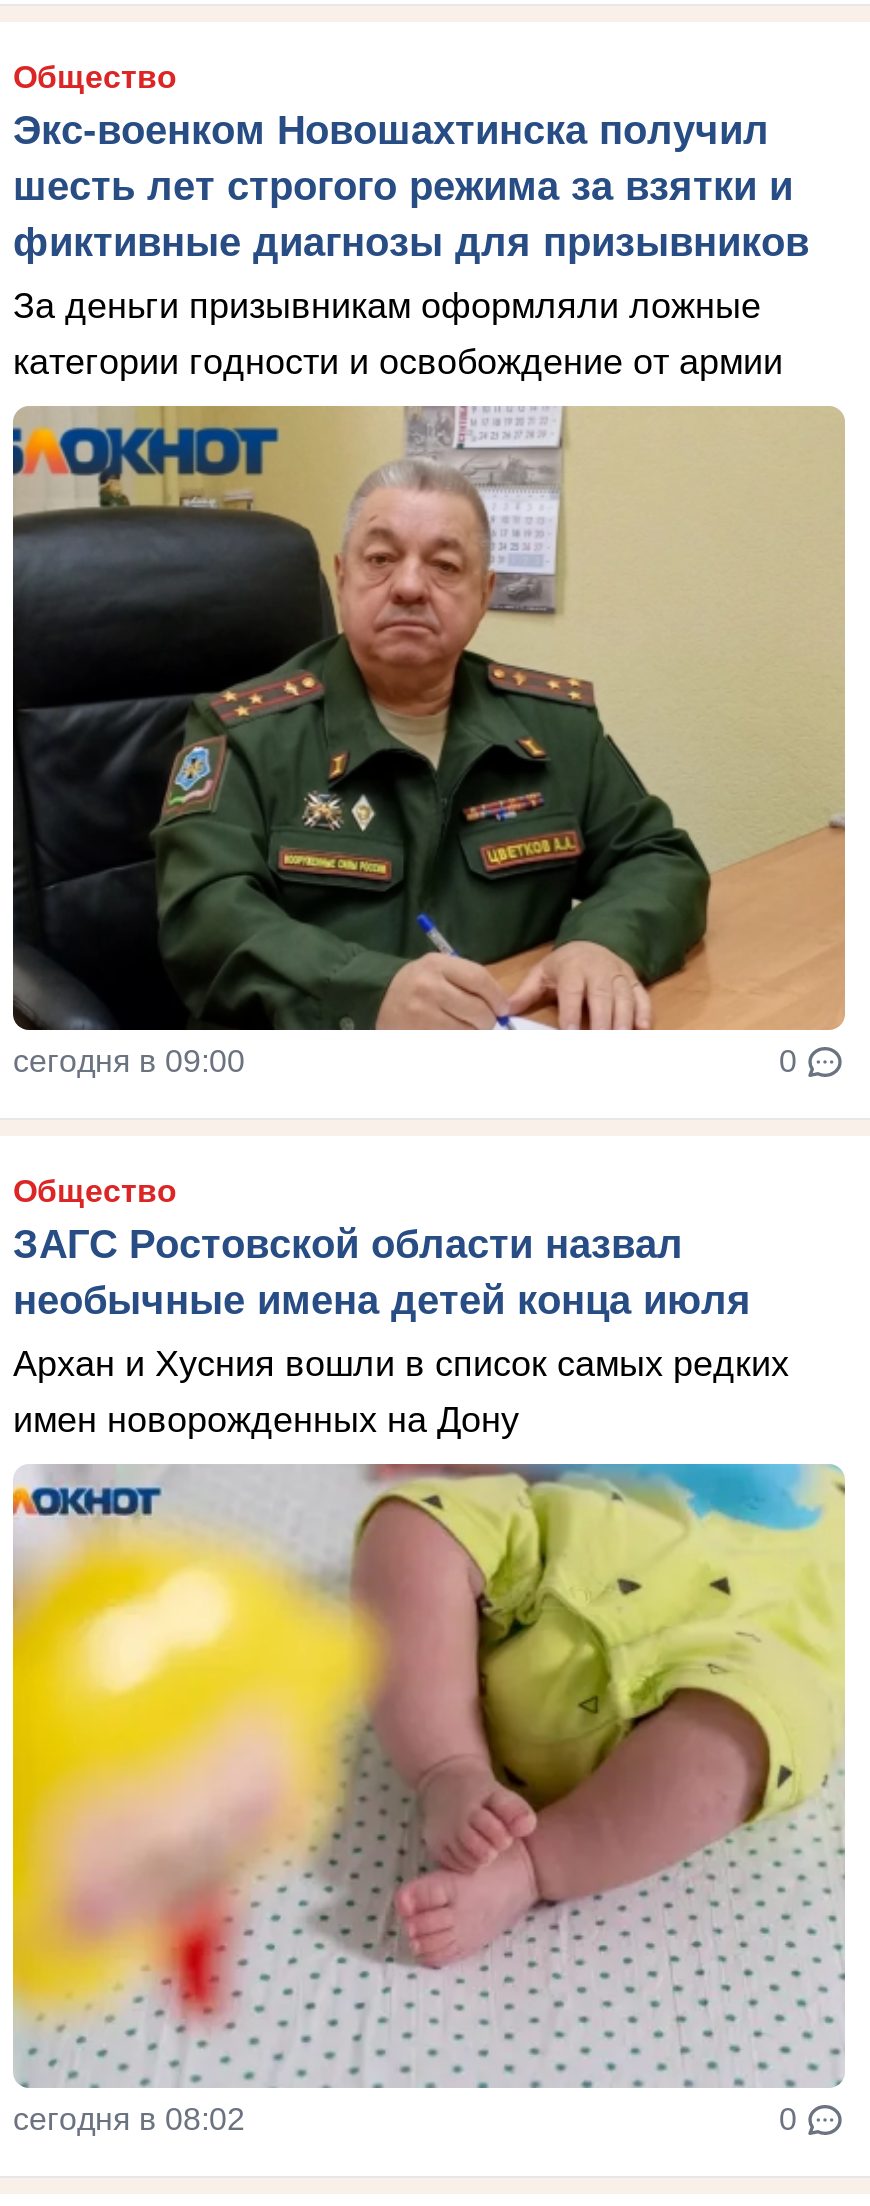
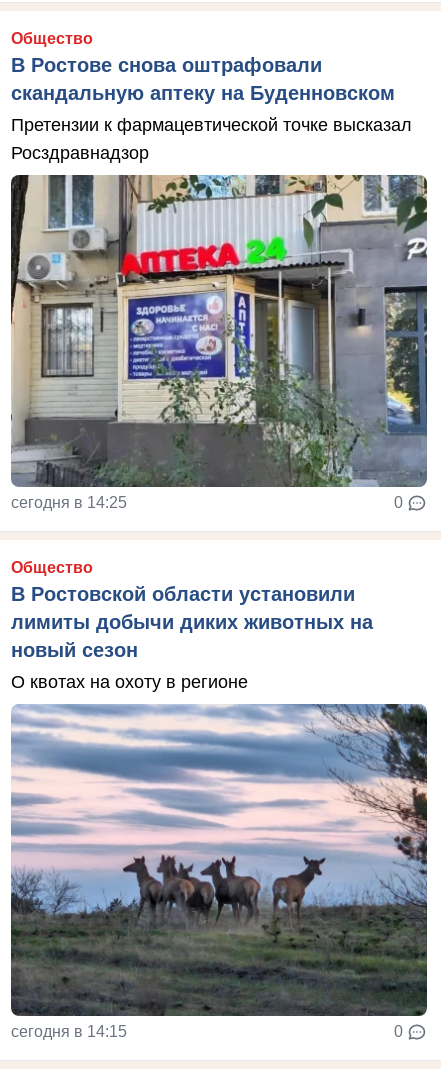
[13,109,809,265] Экс-военком Новошахтинска получил | шесть лет строгого режима за взятки и | фиктивные диагнозы для призывников -> [11,54,395,104] В Ростове снова оштрафовали | скандальную аптеку на Буденновском
[13,287,783,383] За деньги призывникам оформляли ложные | категории годности и освобождение от армии -> [11,115,412,163] Претензии к фармацевтической точке высказал | Росздравнадзор
[11,404,847,1079] [image] | сегодня в 09:00 -> [10,174,428,511] [image] | сегодня в 14:25
[13,1223,751,1323] ЗАГС Ростовской области назвал | необычные имена детей конца июля -> [11,583,373,661] В Ростовской области установили | лимиты добычи диких животных на | новый сезон
[13,1345,789,1441] Архан и Хусния вошли в список самых редких | имен новорожденных на Дону -> [11,672,248,692] О квотах на охоту в регионе
[11,1462,847,2137] [image] | сегодня в 08:02 -> [10,703,428,1040] [image] | сегодня в 14:15

